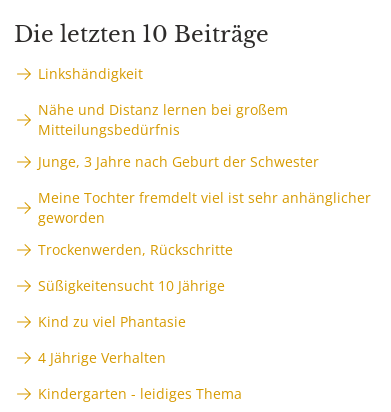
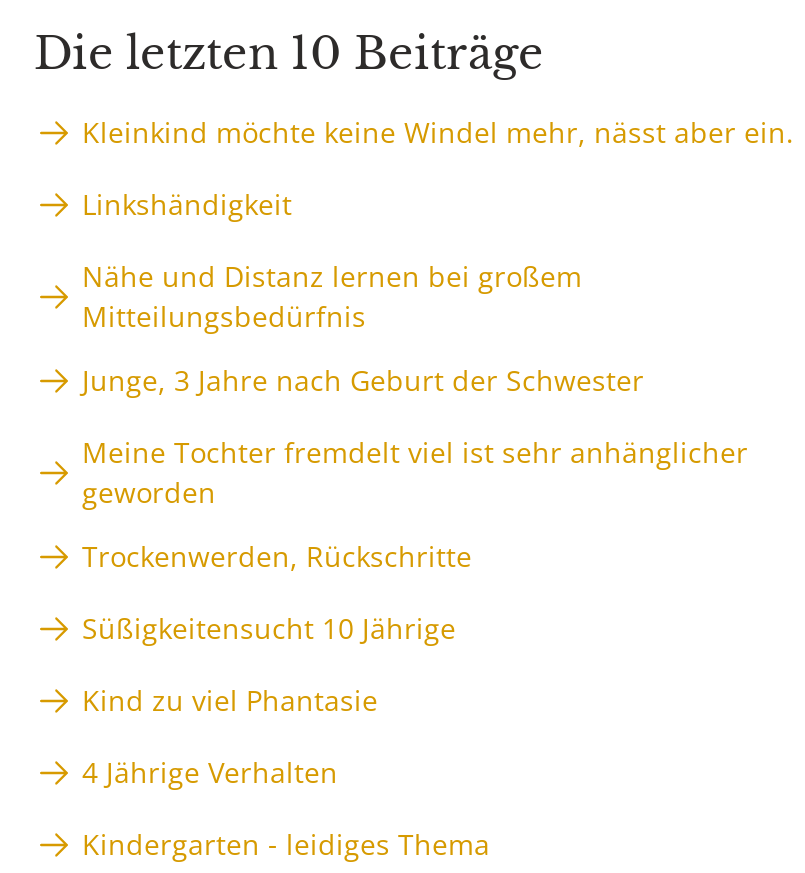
none -> [82,113,794,151] Kleinkind möchte keine Windel mehr, nässt aber ein.

